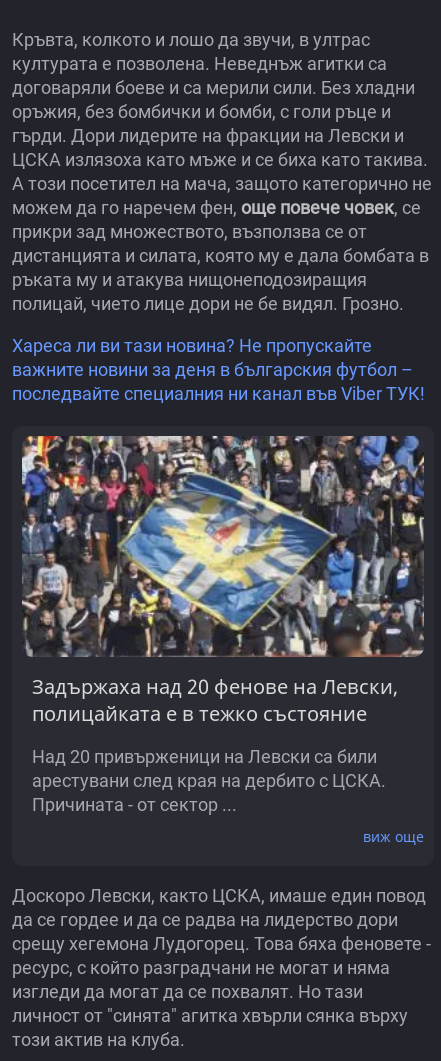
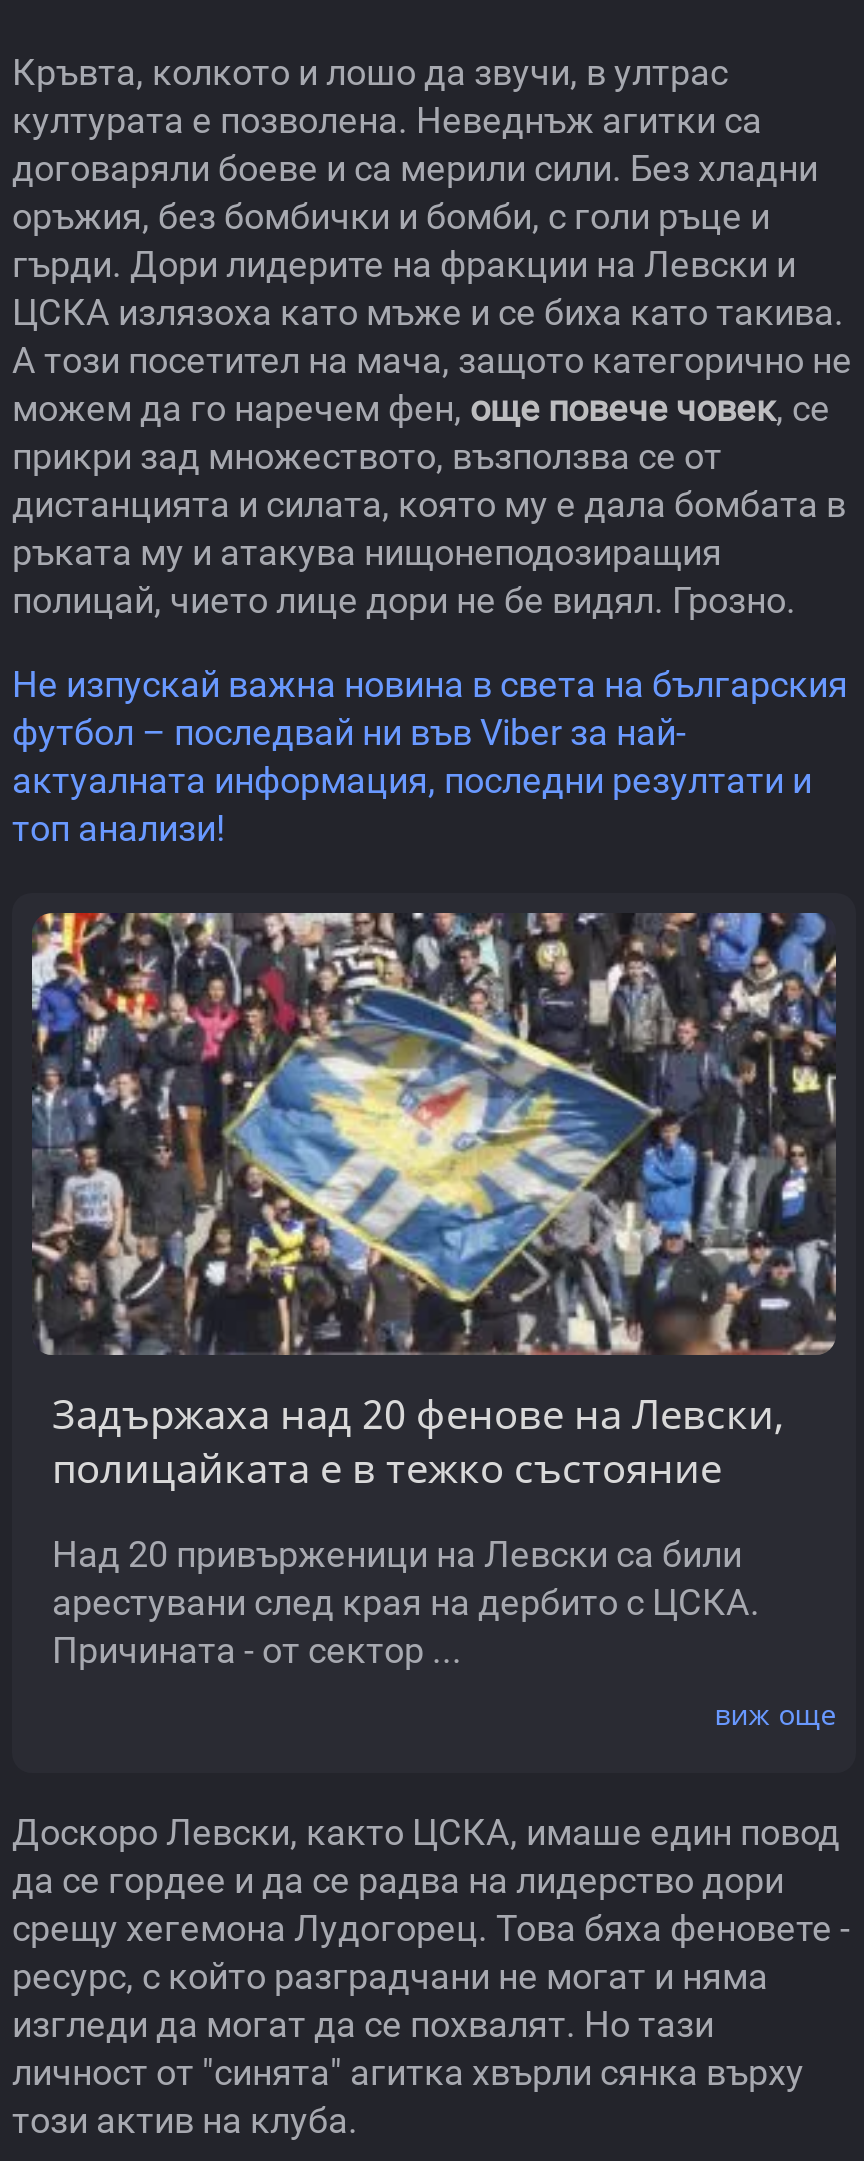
[12,335,425,404] Хареса ли ви тази новина? Не пропускайте | важните новини за деня в българския футбол – | последвайте специалния ни канал във Viber ТУК! -> [12,662,848,848] Не изпускай важна новина в света на българския | футбол – последвай ни във Viber за най- | актуалната информация, последни резултати и | топ анализи!

